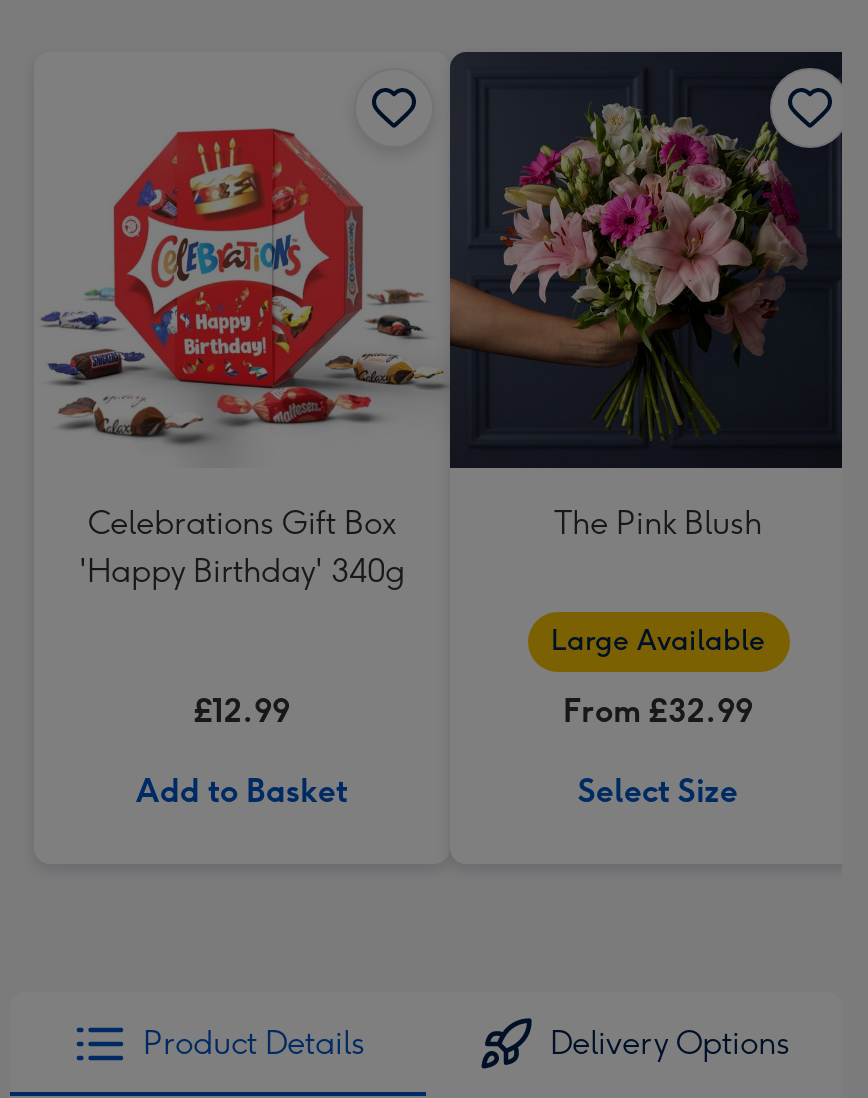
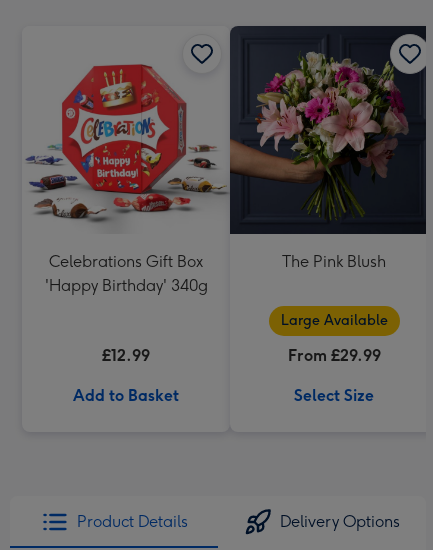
[563,692,753,730] From £32.99 -> [287,346,380,365] From £29.99

